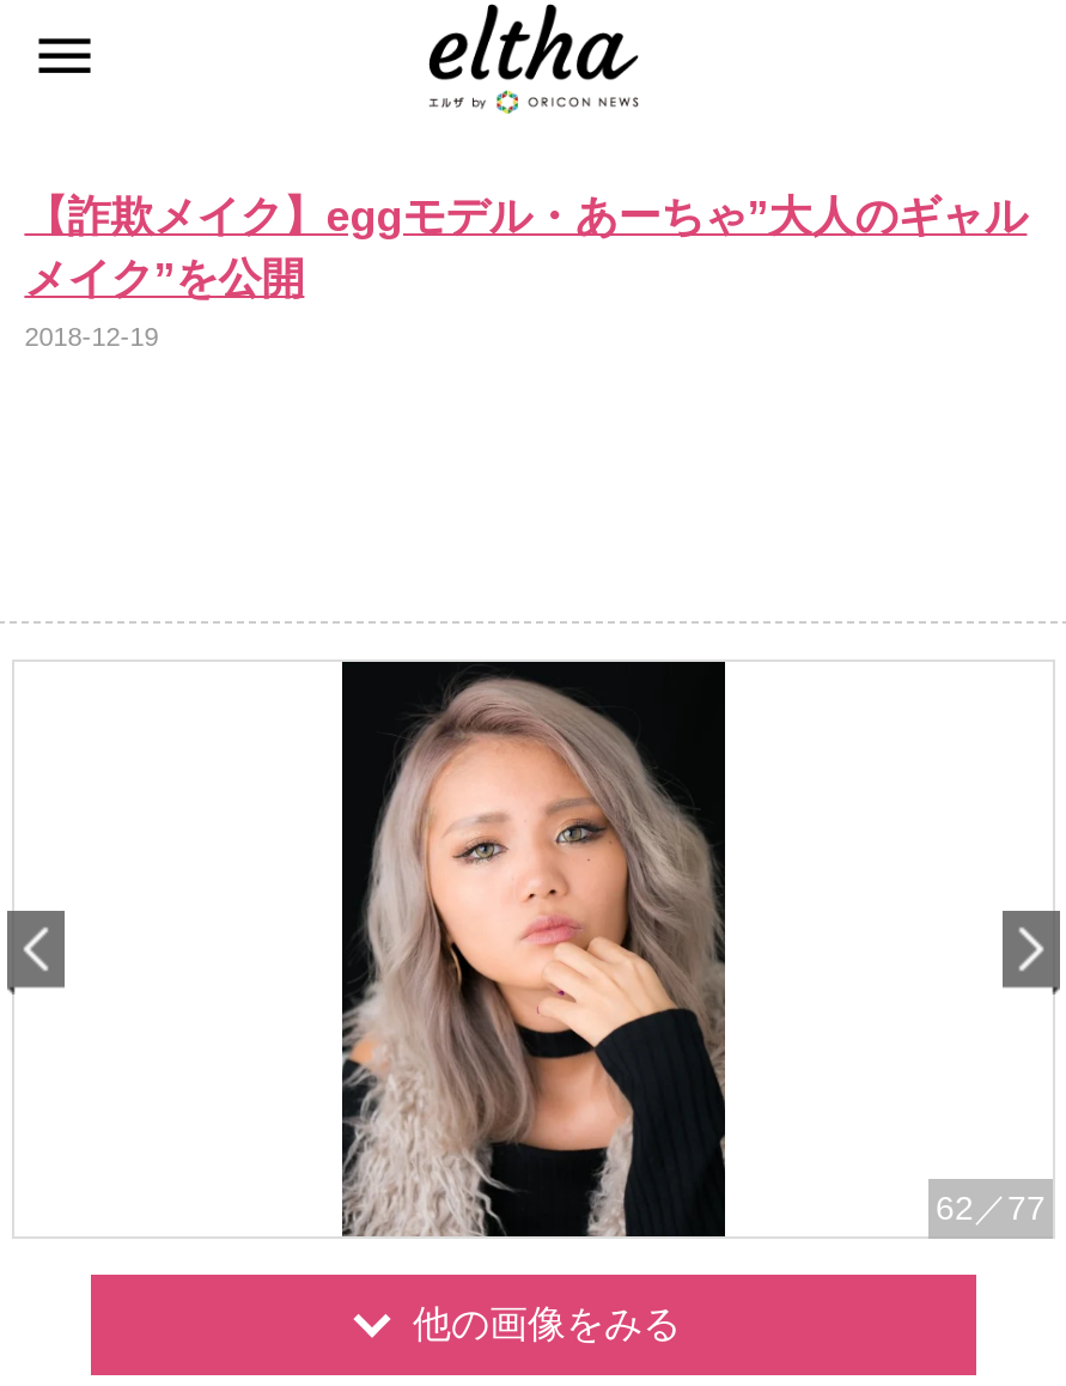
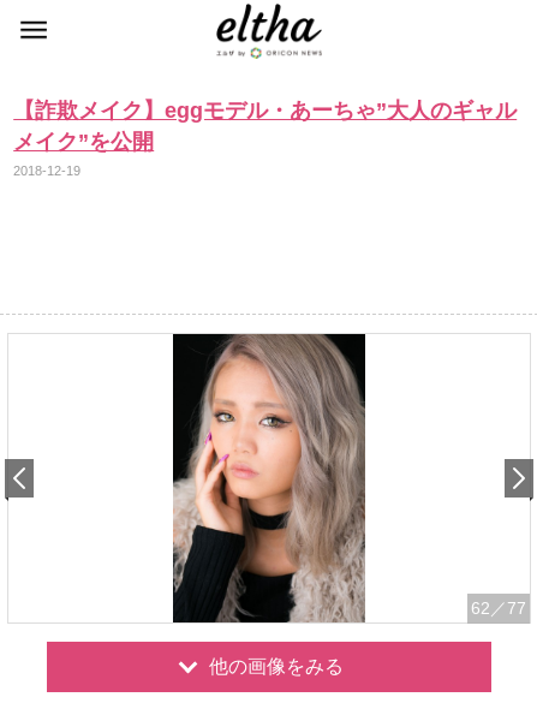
[340,659,727,1239] [image] -> [173,333,366,624] [image]

